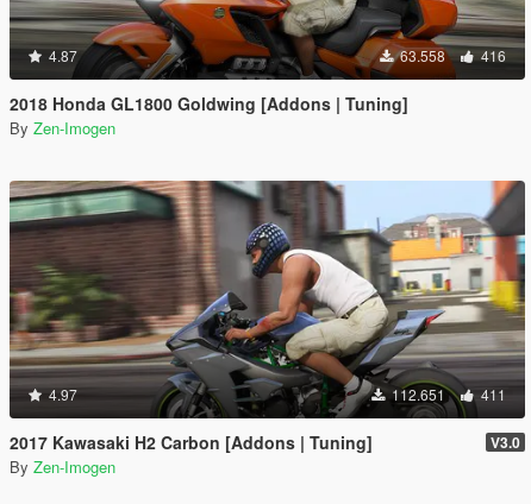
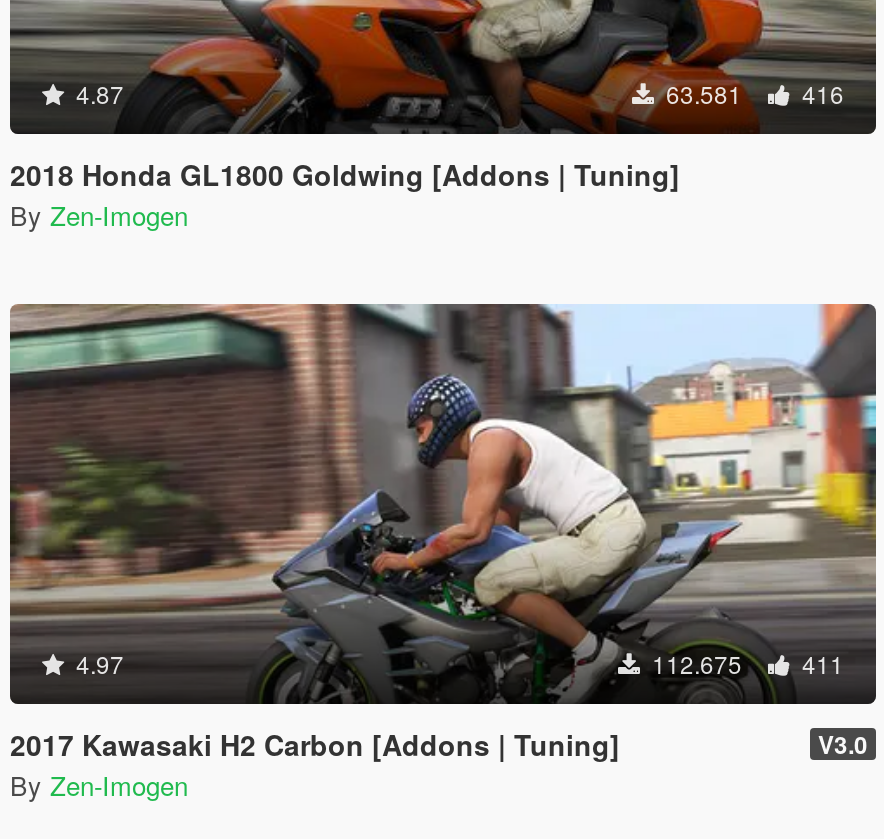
[396,45,506,65] 63.558 416 -> [660,76,844,110] 63.581 416
[388,384,506,404] 112.651 411 -> [646,646,844,680] 112.675 411

